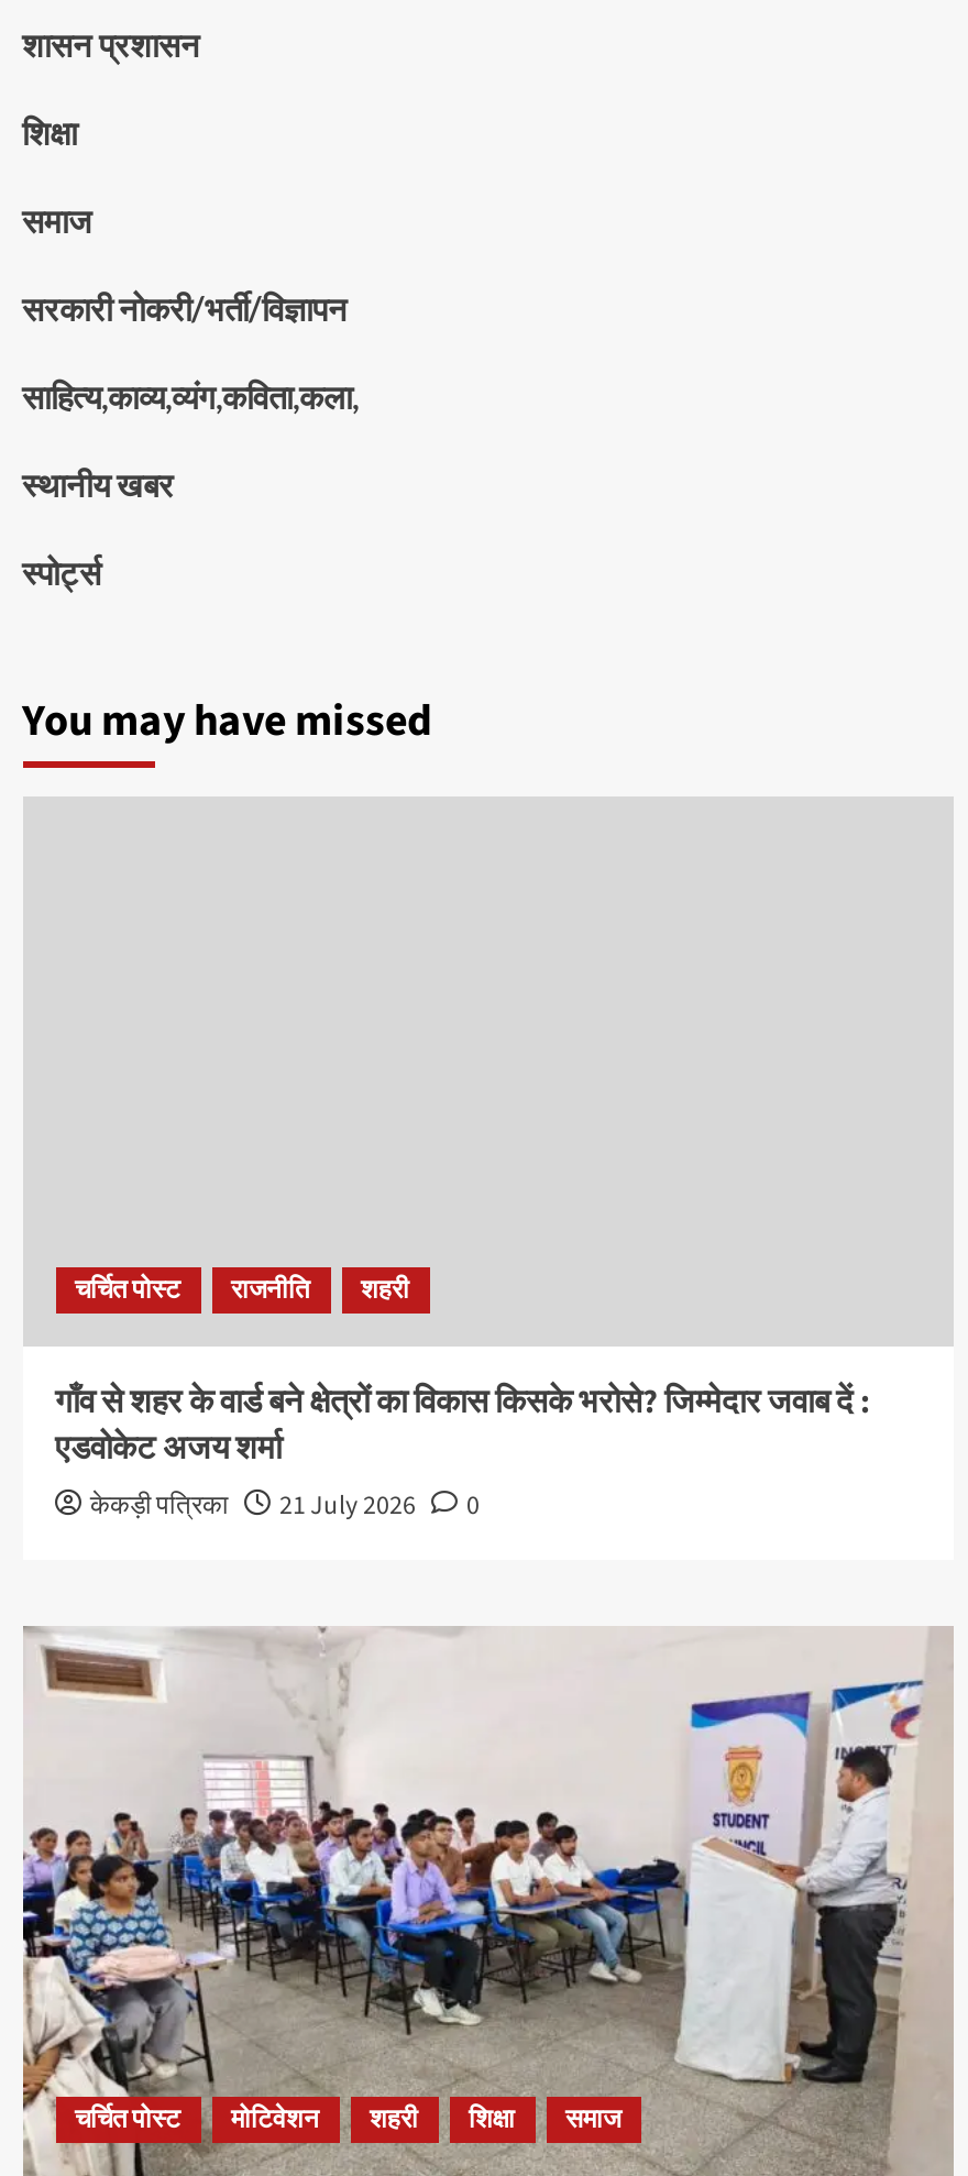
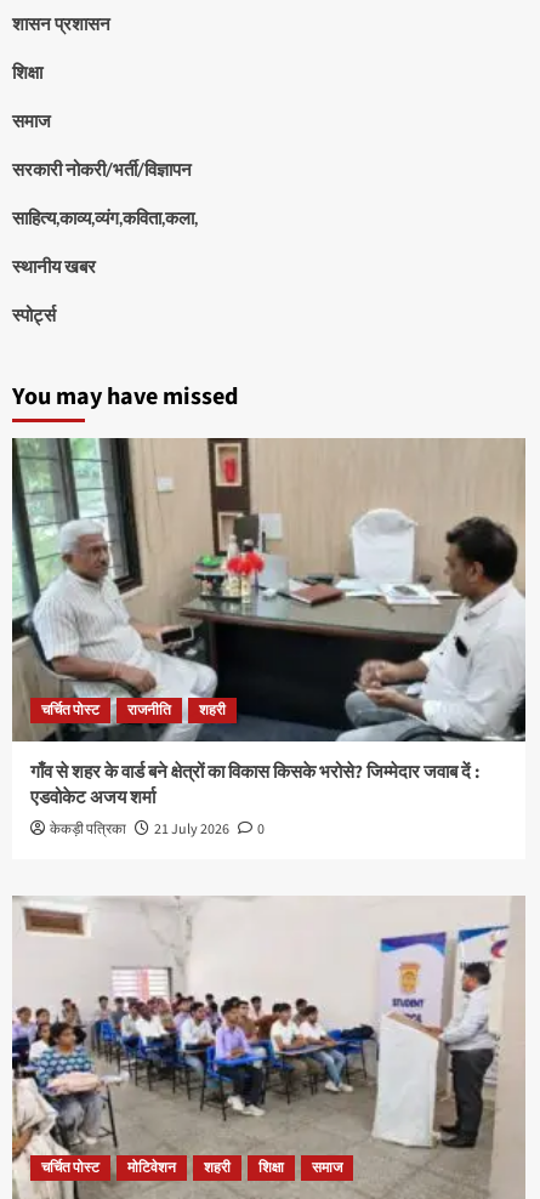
none -> [11,437,527,743] [image]

